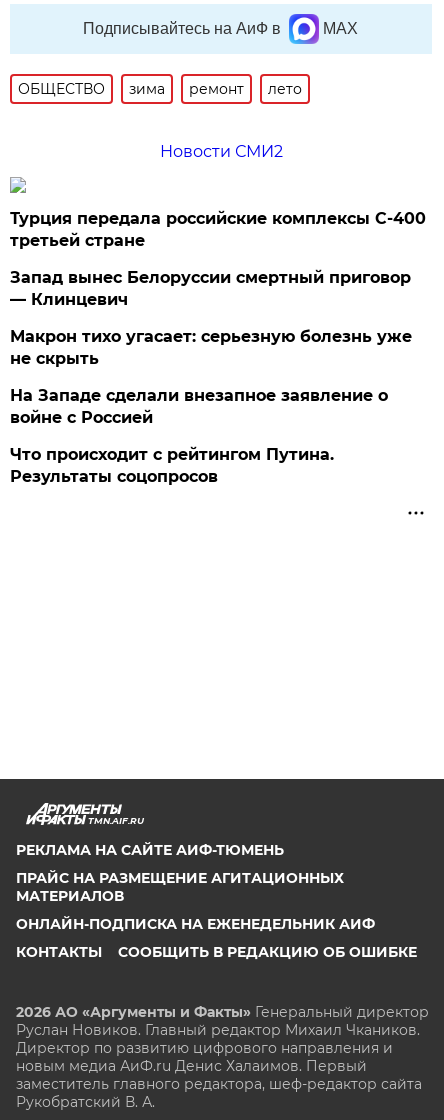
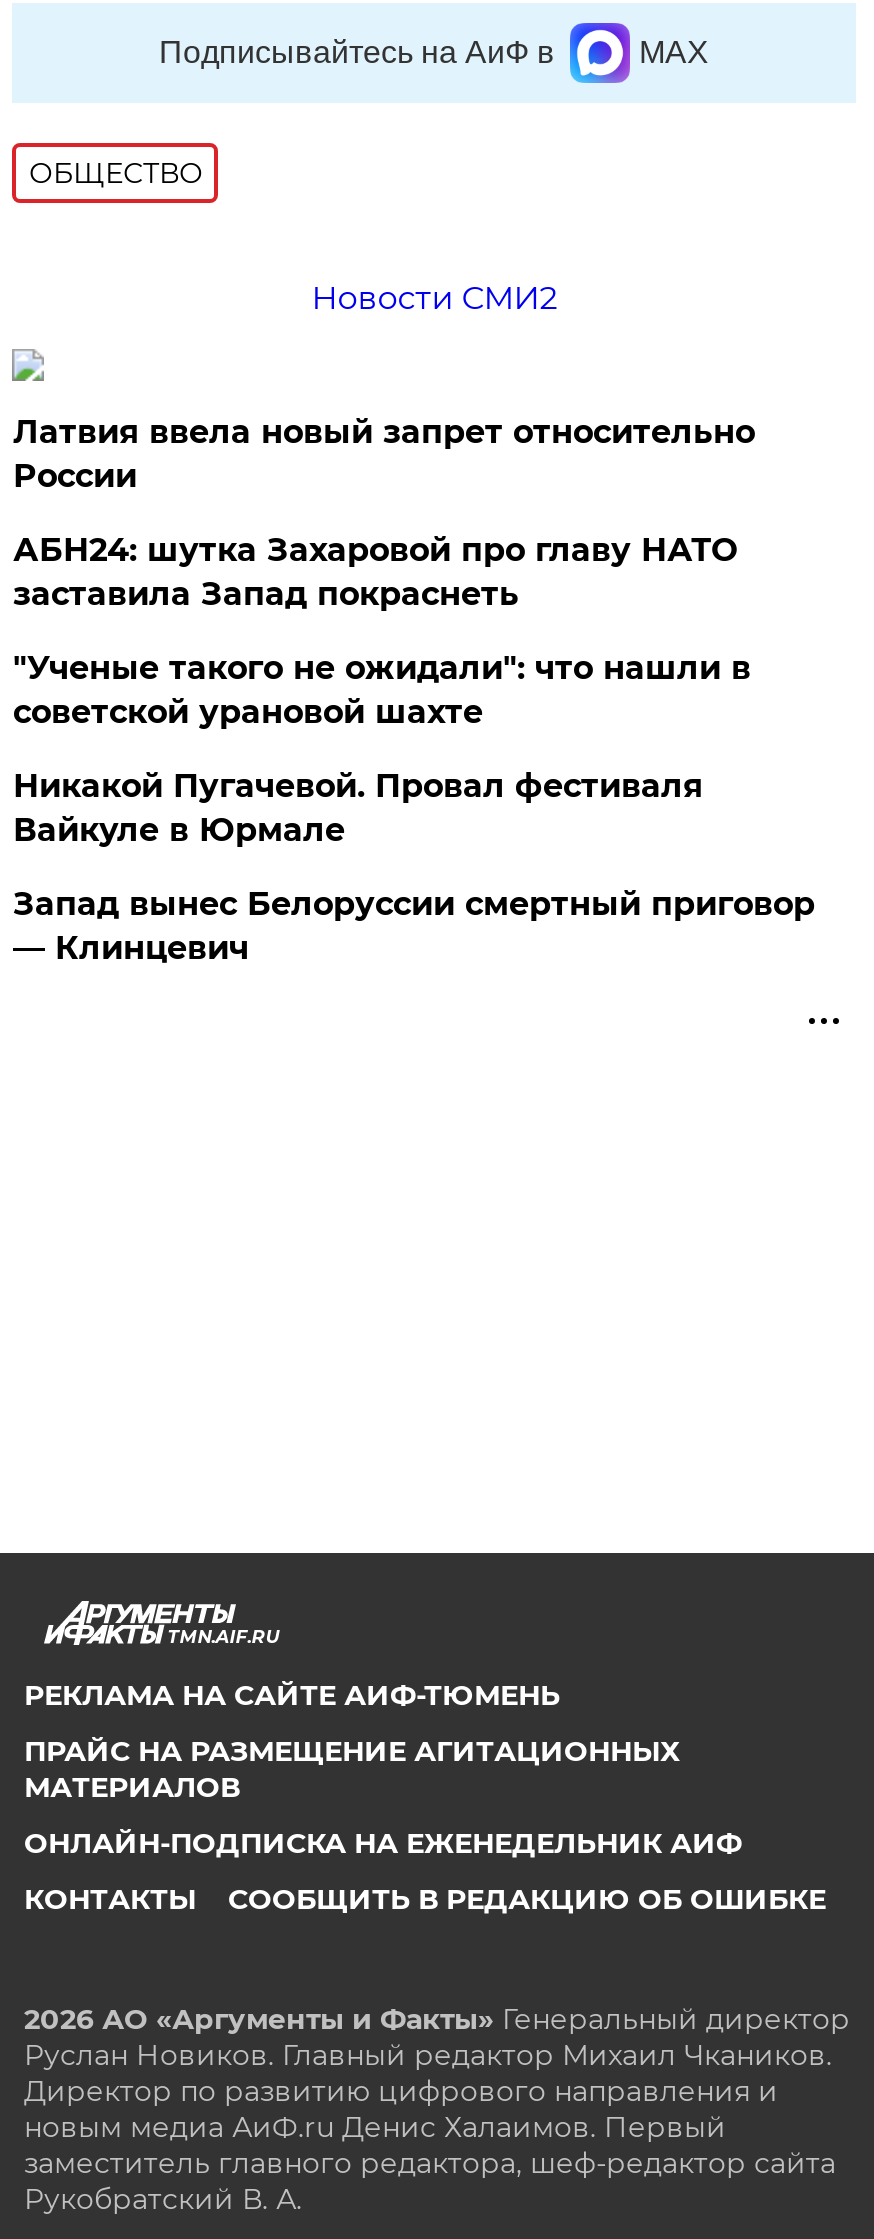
[129,80,302,98] зима | ремонт | лето -> none
[10,209,426,250] Турция передала российские комплексы С-400 | третьей стране -> [13,413,755,849] Латвия ввела новый запрет относительно | России | АБН24: шутка Захаровой про главу НАТО | заставила Запад покраснеть | "Ученые такого не ожидали": что нашли в | советской урановой шахте | Никакой Пугачевой. Провал фестиваля | Вайкуле в Юрмале
moved [10,268,411,309] -> [13,885,815,967]: Запад вынес Белоруссии смертный приговор | — Клинцевич
[10,327,412,486] Макрон тихо угасает: серьезную болезнь уже | не скрыть | На Западе сделали внезапное заявление о | войне с Россией | Что происходит с рейтингом Путина. | Результаты соцопросов -> none

